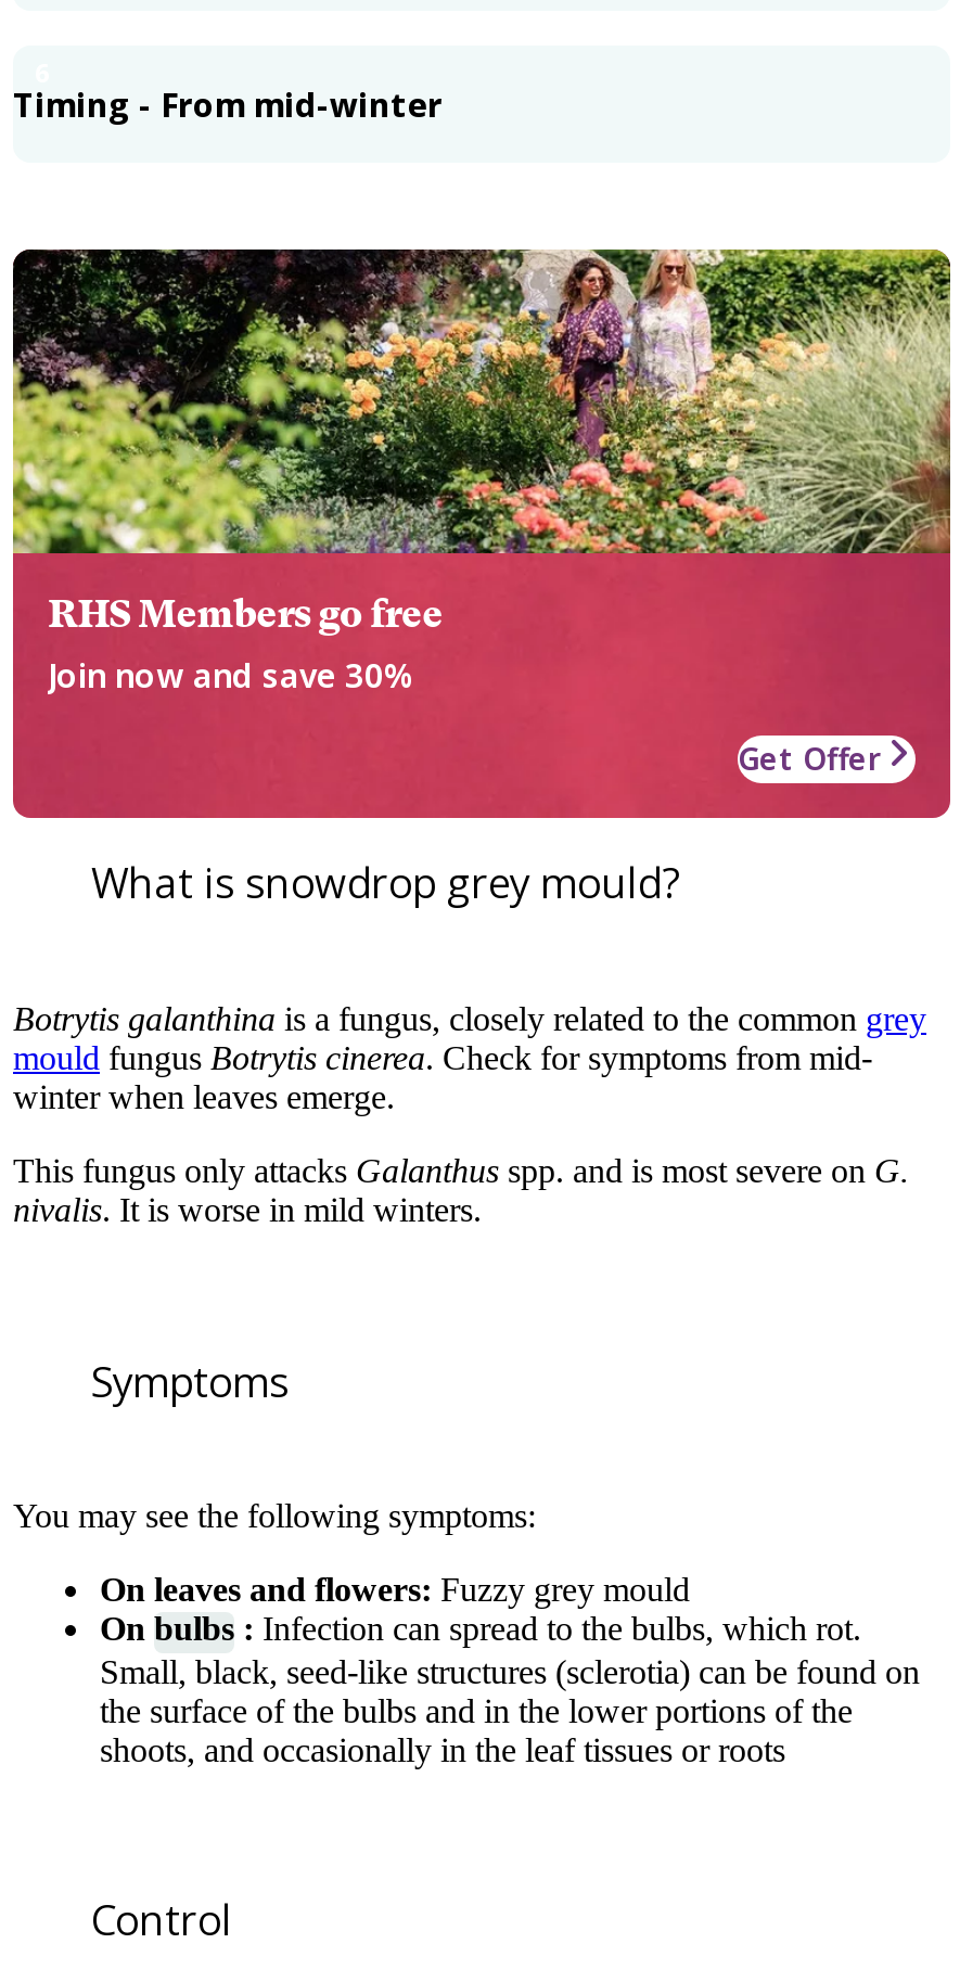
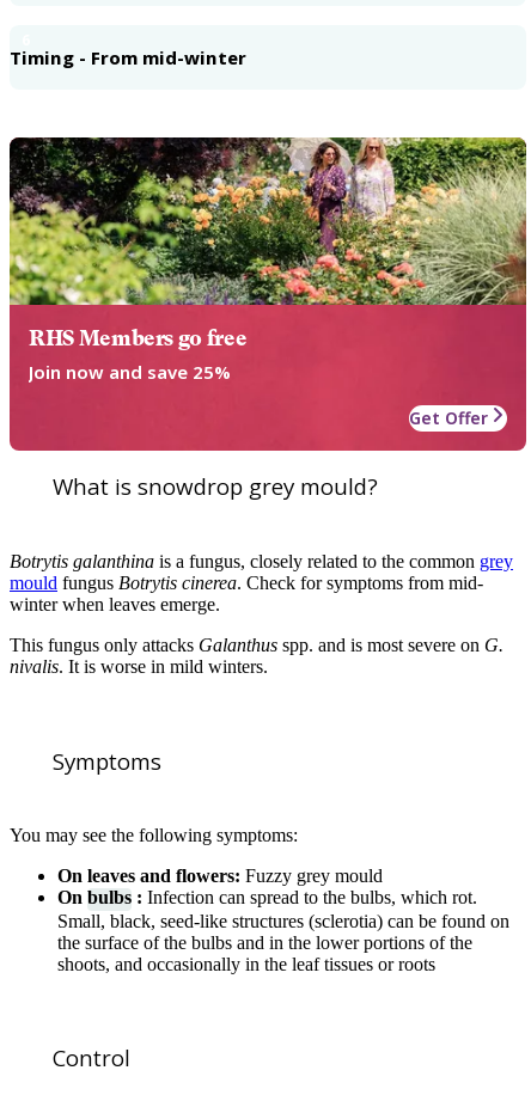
[48,654,414,697] Join now and save 30% -> [29,360,231,384] Join now and save 25%

